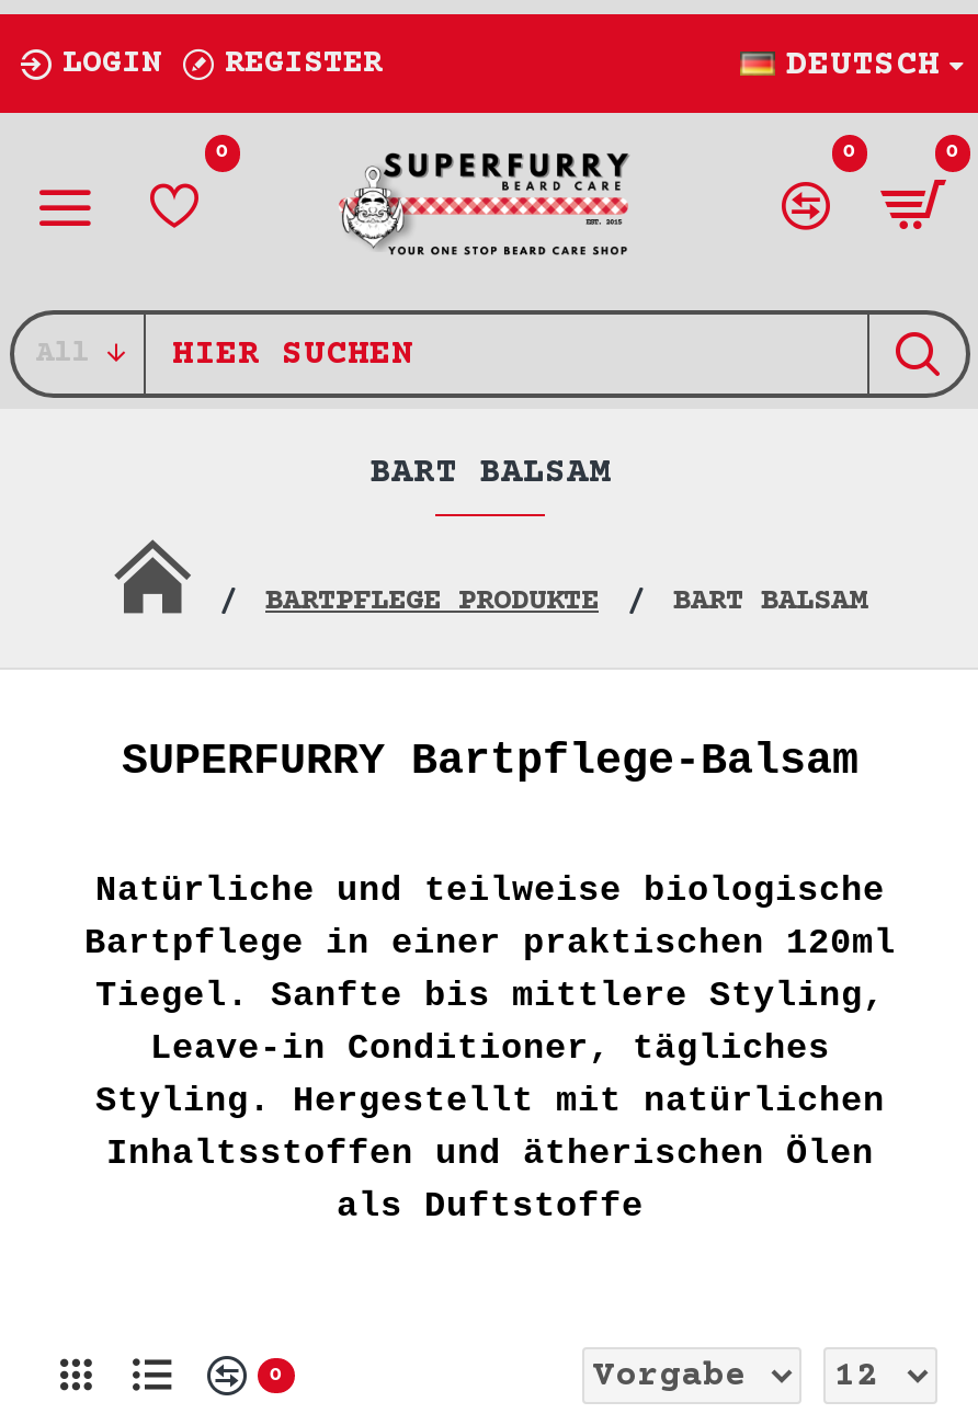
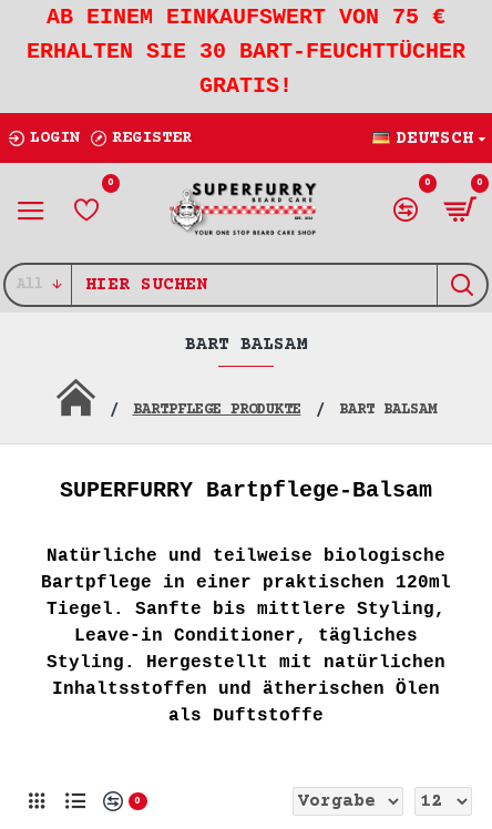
none -> [27,4,465,99] AB EINEM EINKAUFSWERT VON 75 € | ERHALTEN SIE 30 BART-FEUCHTTÜCHER | GRATIS!

